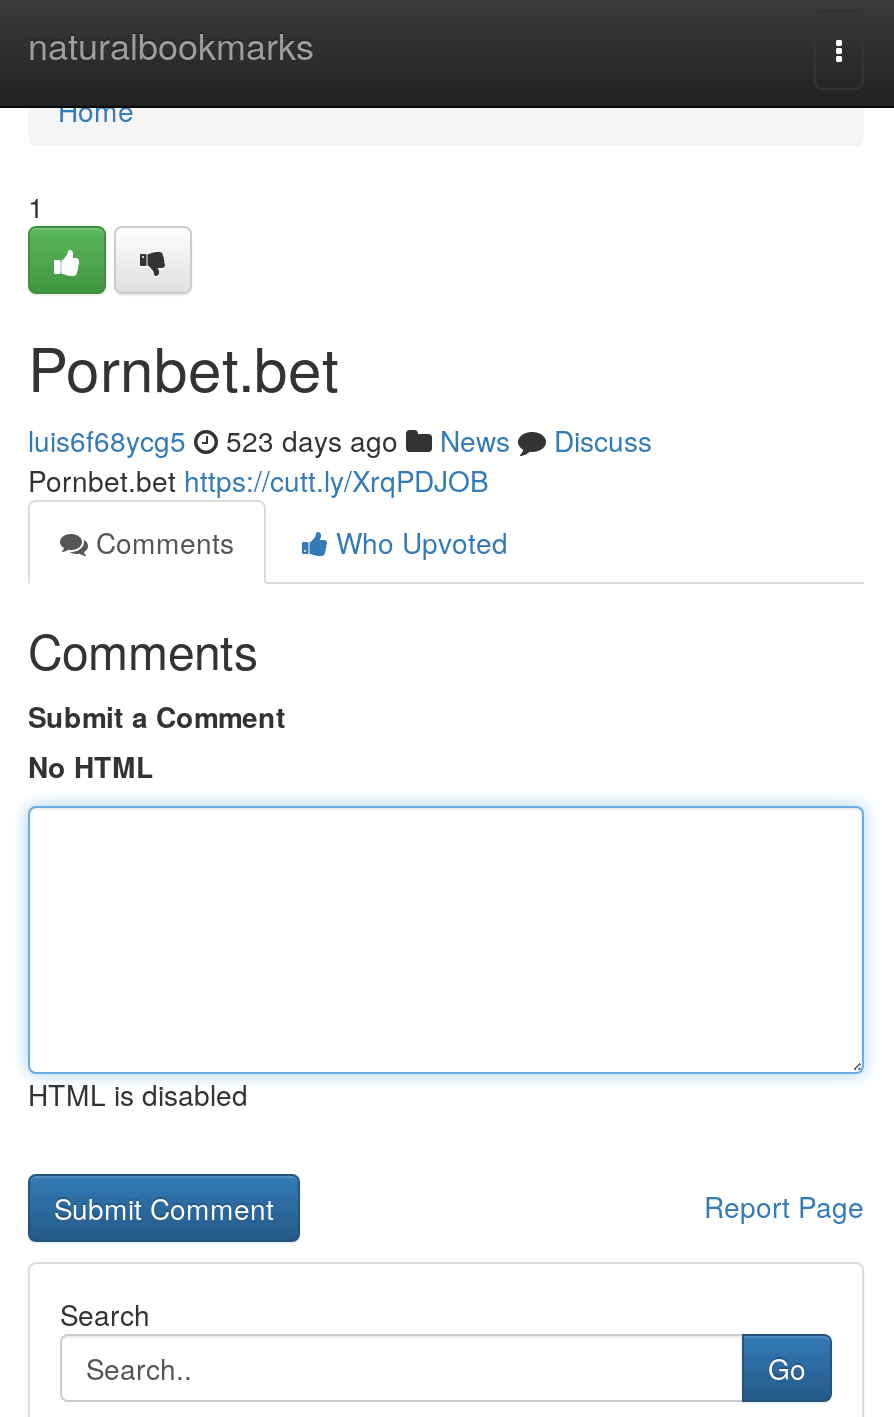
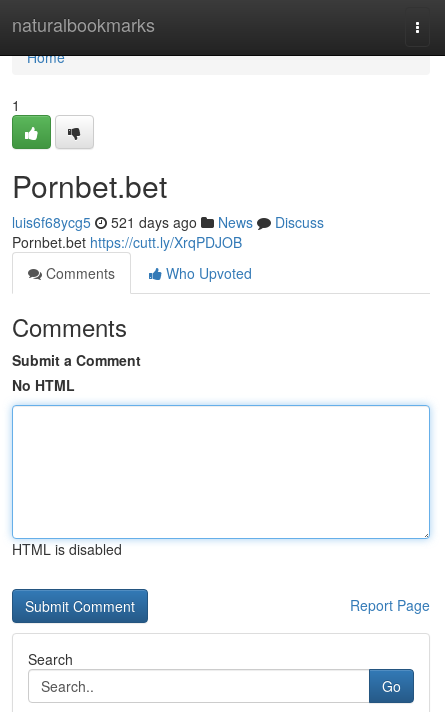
[28,420,652,460] luis6f68ycg5 523 days ago News Discuss -> [12,212,324,232] luis6f68ycg5 521 days ago News Discuss

